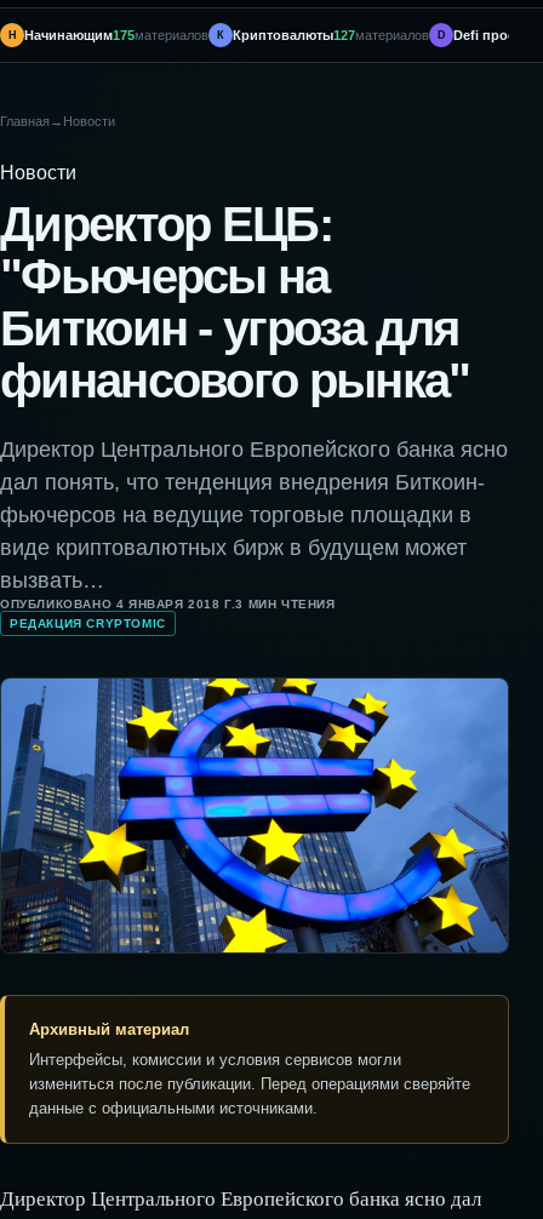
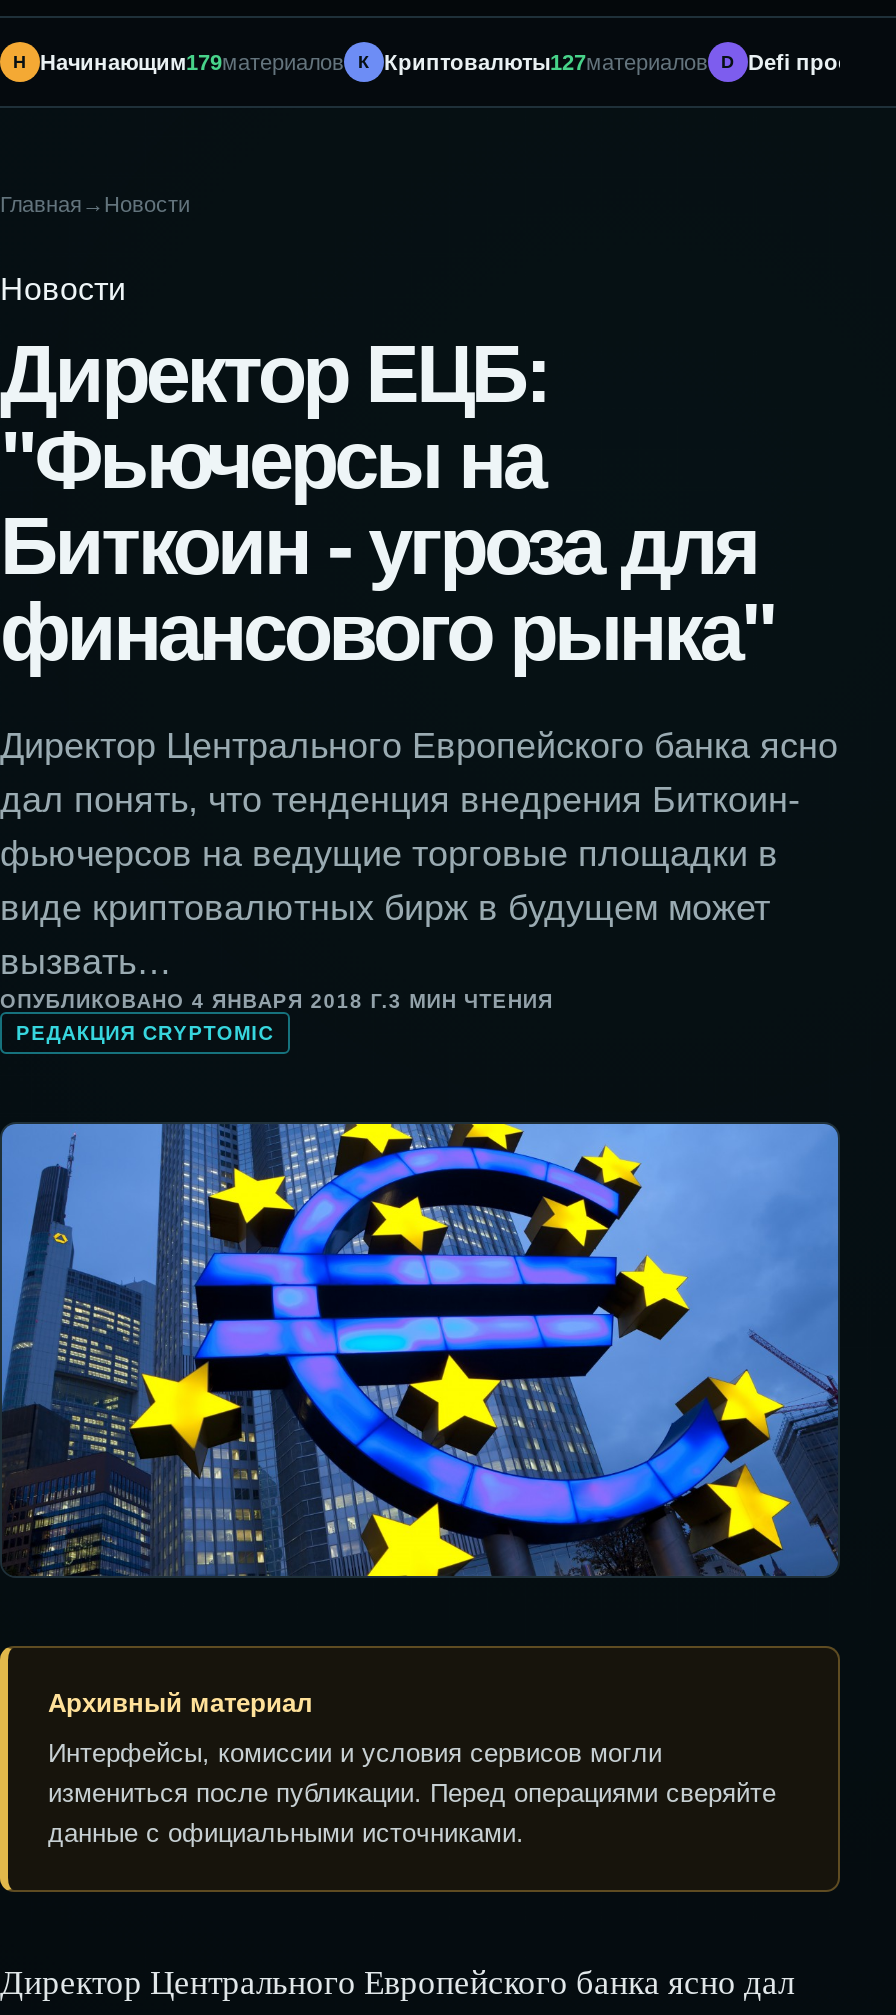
[24,28,208,42] Начинающим175материалов -> [40,50,344,74] Начинающим179материалов

